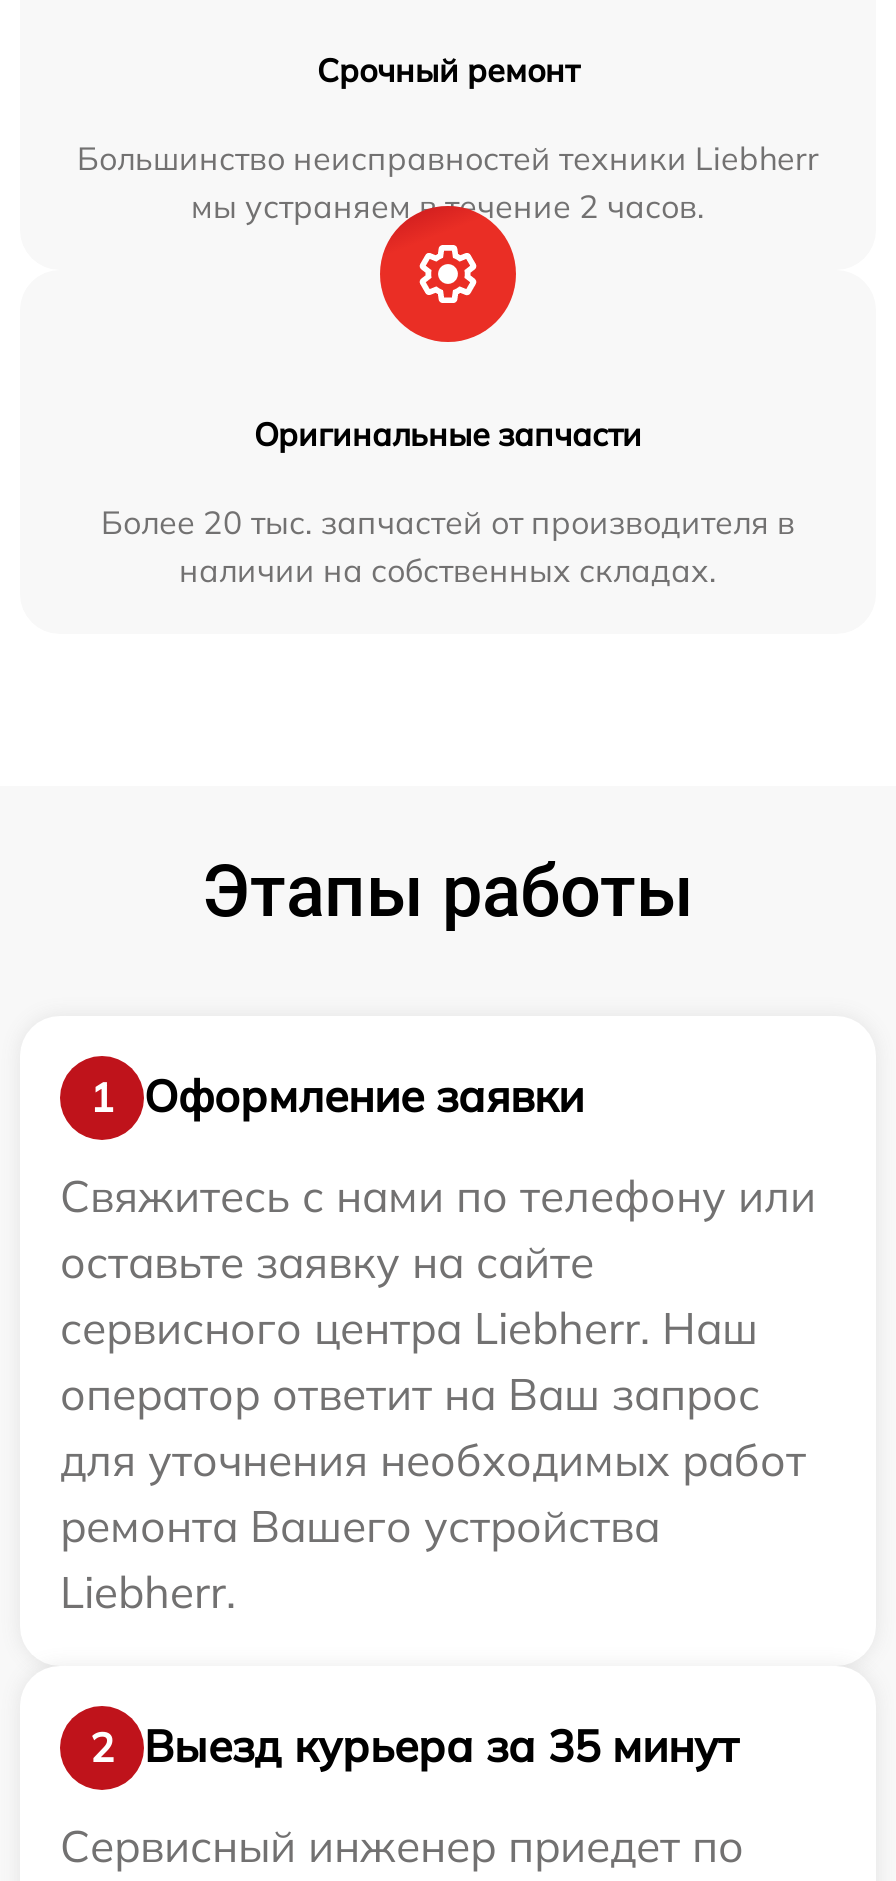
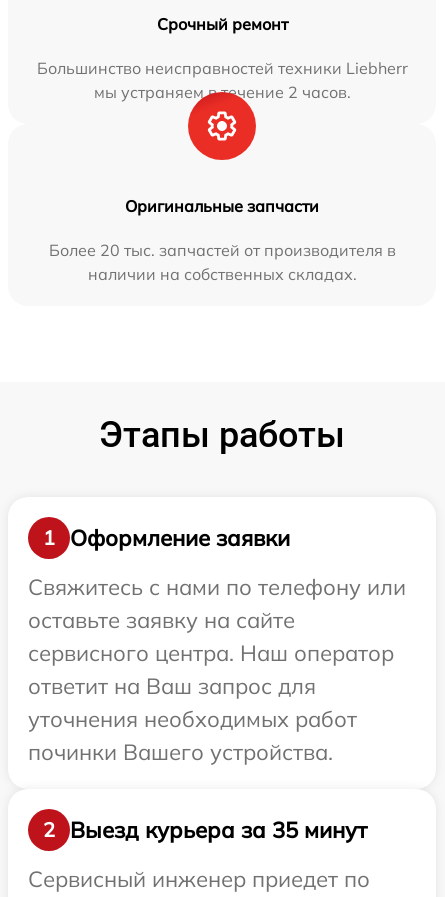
[60,1299,806,1619] сервисного центра Liebherr. Наш | оператор ответит на Ваш запрос | для уточнения необходимых работ | ремонта Вашего устройства | Liebherr. -> [28,639,394,766] сервисного центра. Наш оператор | ответит на Ваш запрос для | уточнения необходимых работ | починки Вашего устройства.

